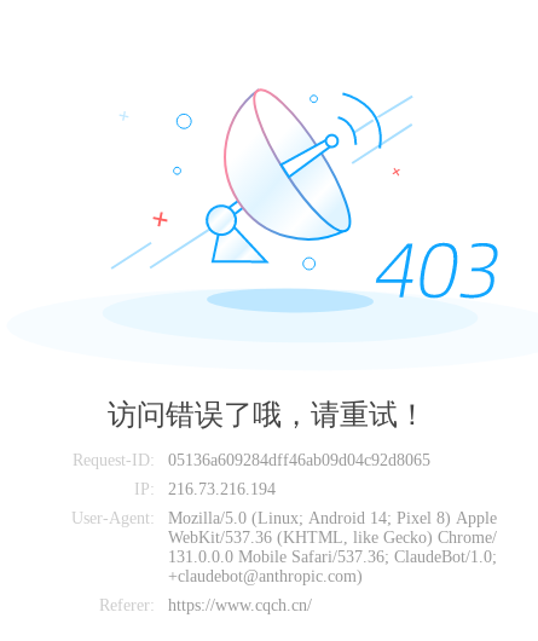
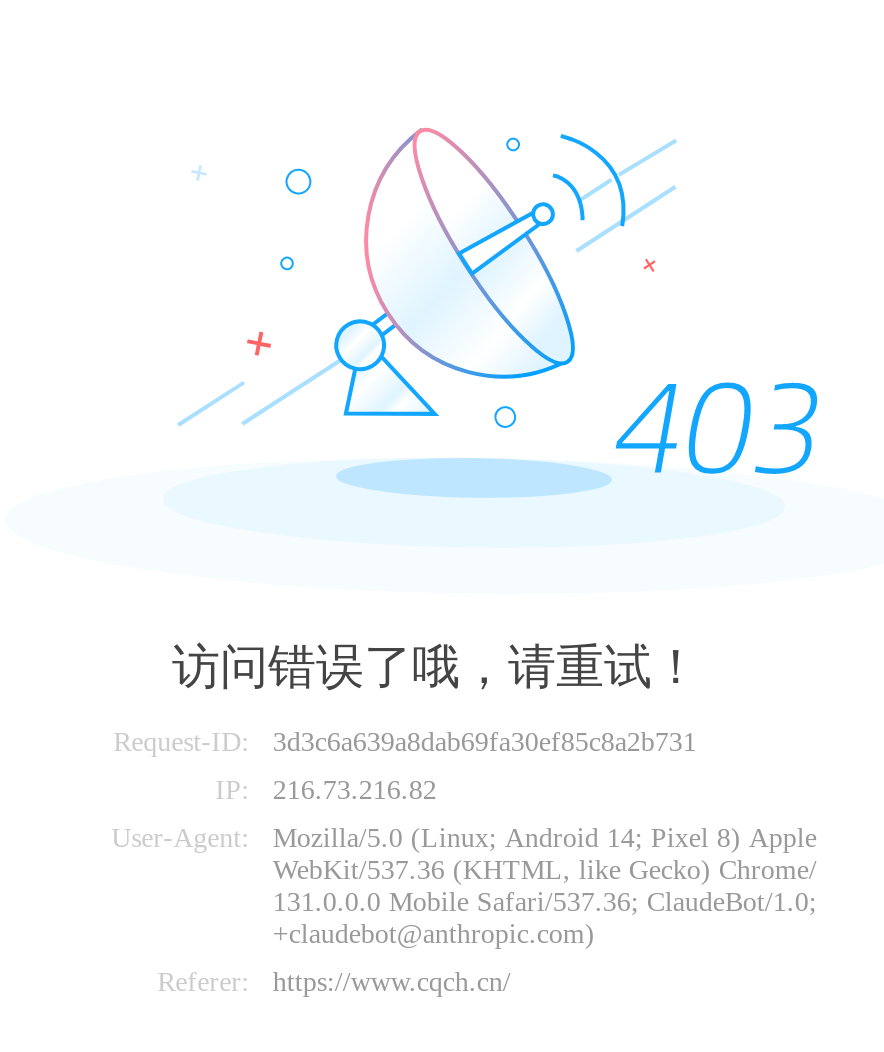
[168,451,431,469] 05136a609284dff46ab09d04c92d8065 -> [273,727,697,757] 3d3c6a639a8dab69fa30ef85c8a2b731
[134,480,276,498] IP: 216.73.216.194 -> [215,775,437,805] IP: 216.73.216.82

